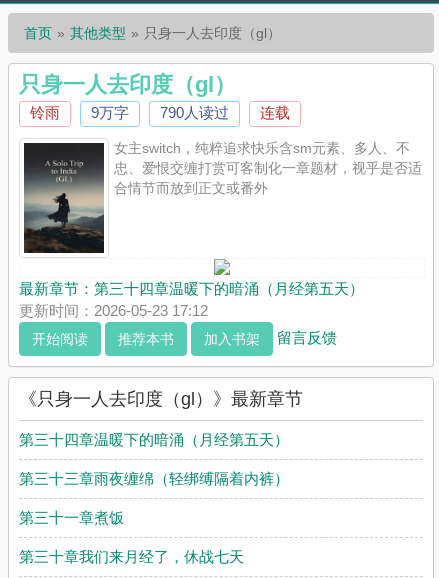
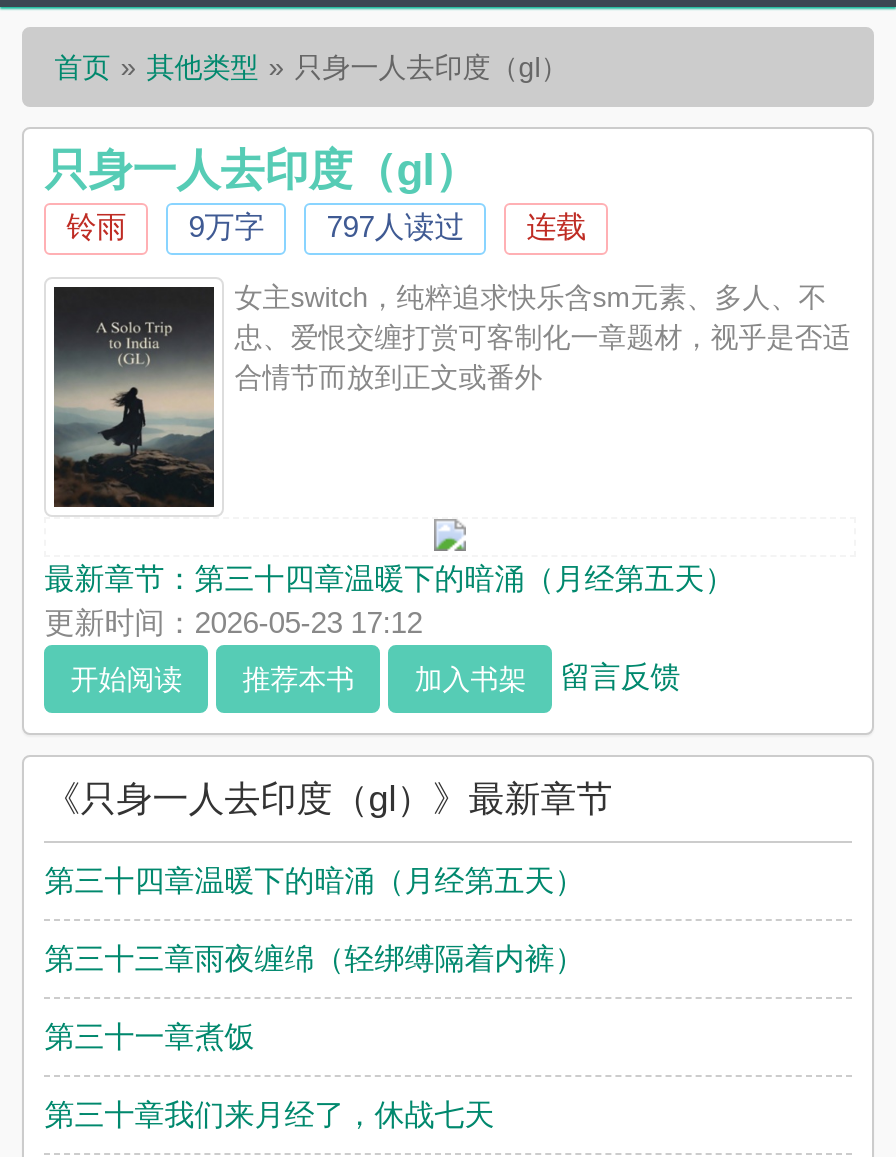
[160,104,229,121] 790人读过 -> [326,209,464,243] 797人读过

